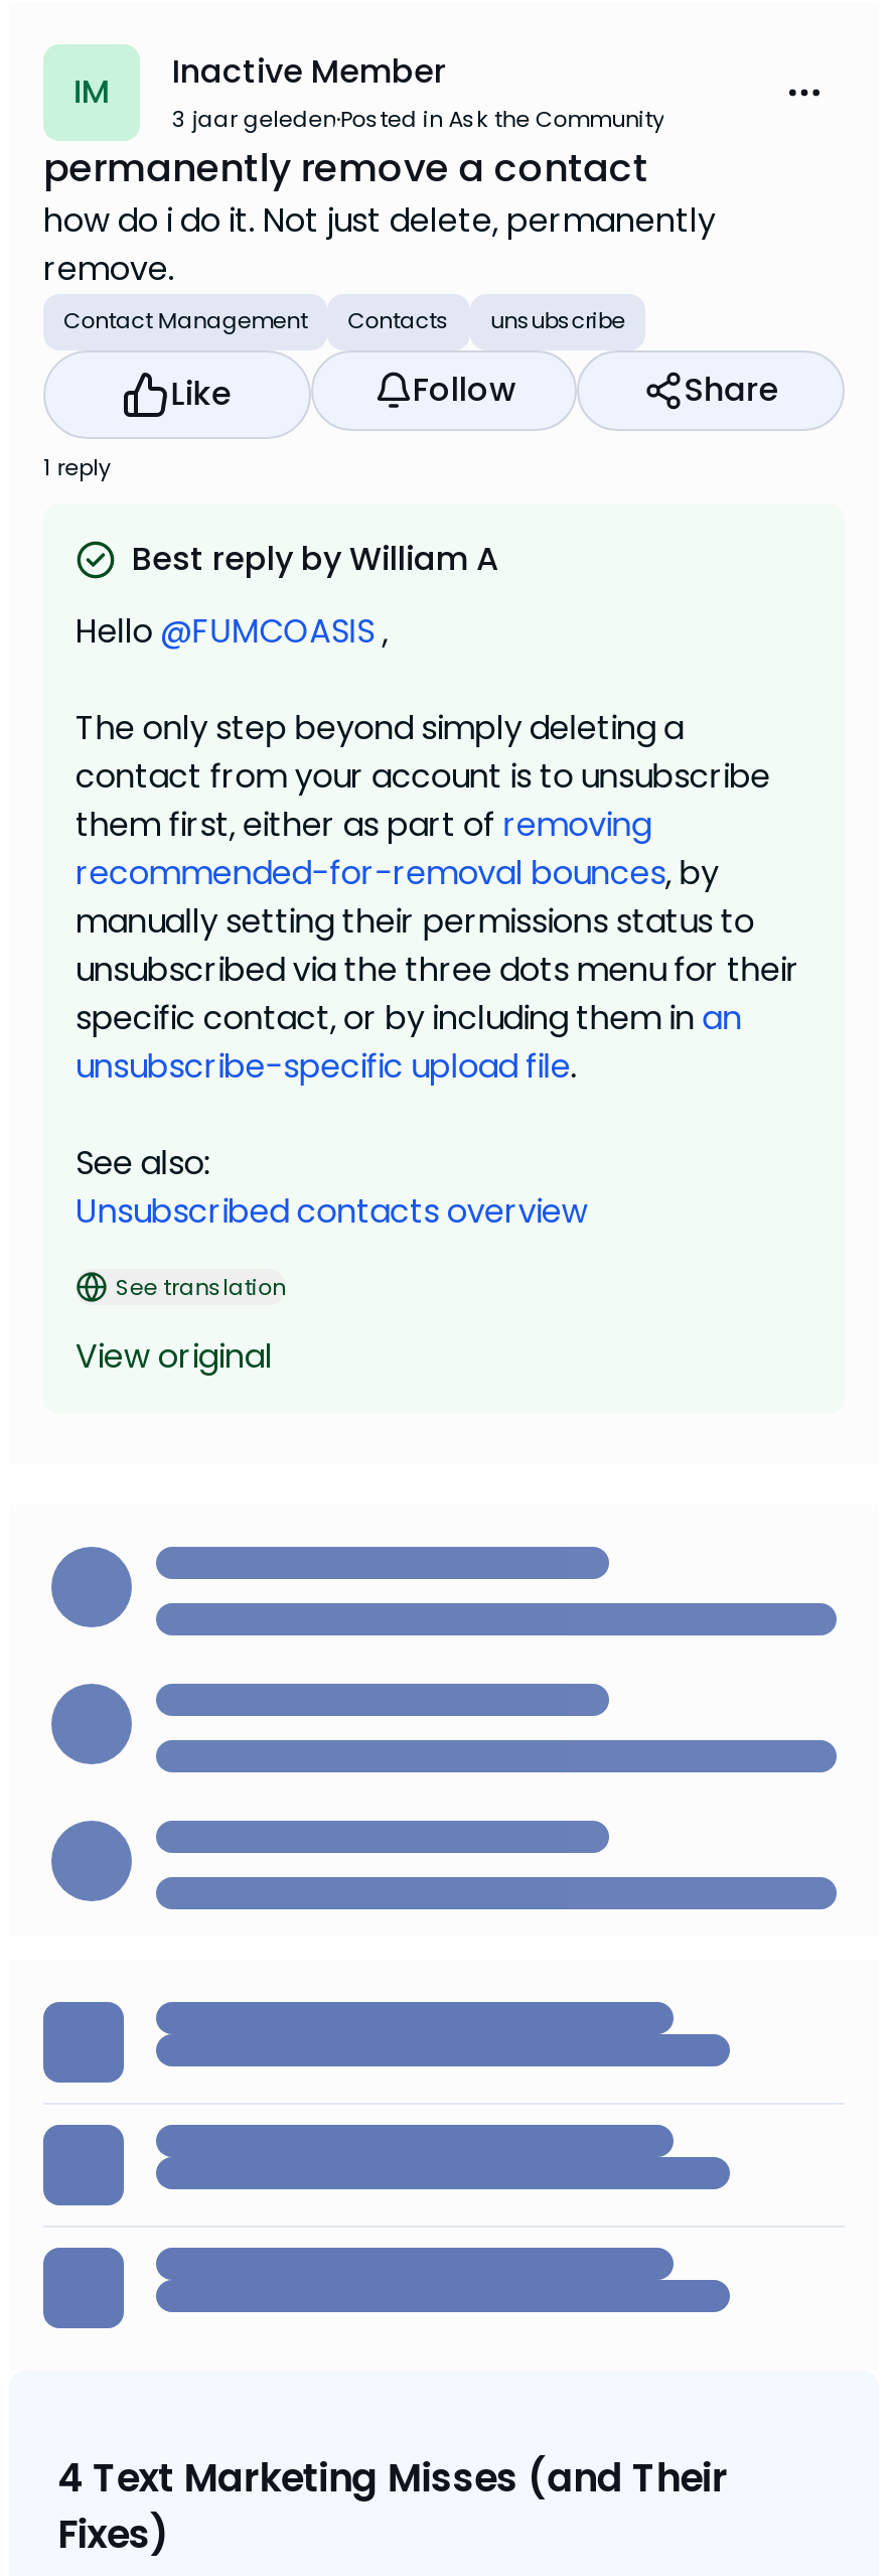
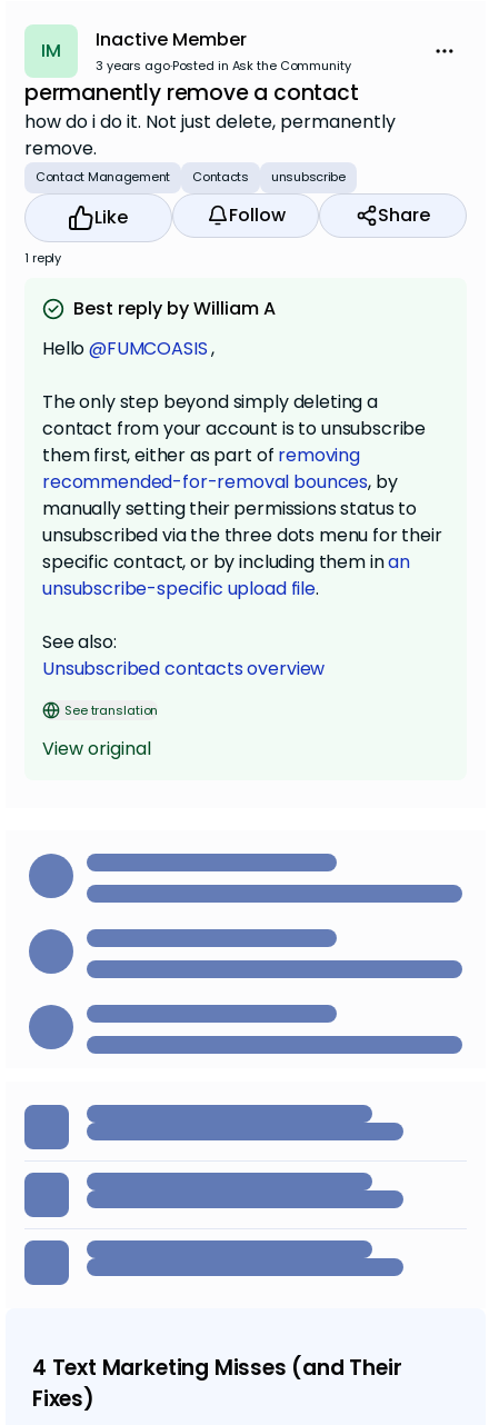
[172,103,664,135] 3 jaar geleden Posted in Ask the Community -> [96,57,351,74] 3 years ago Posted in Ask the Community

